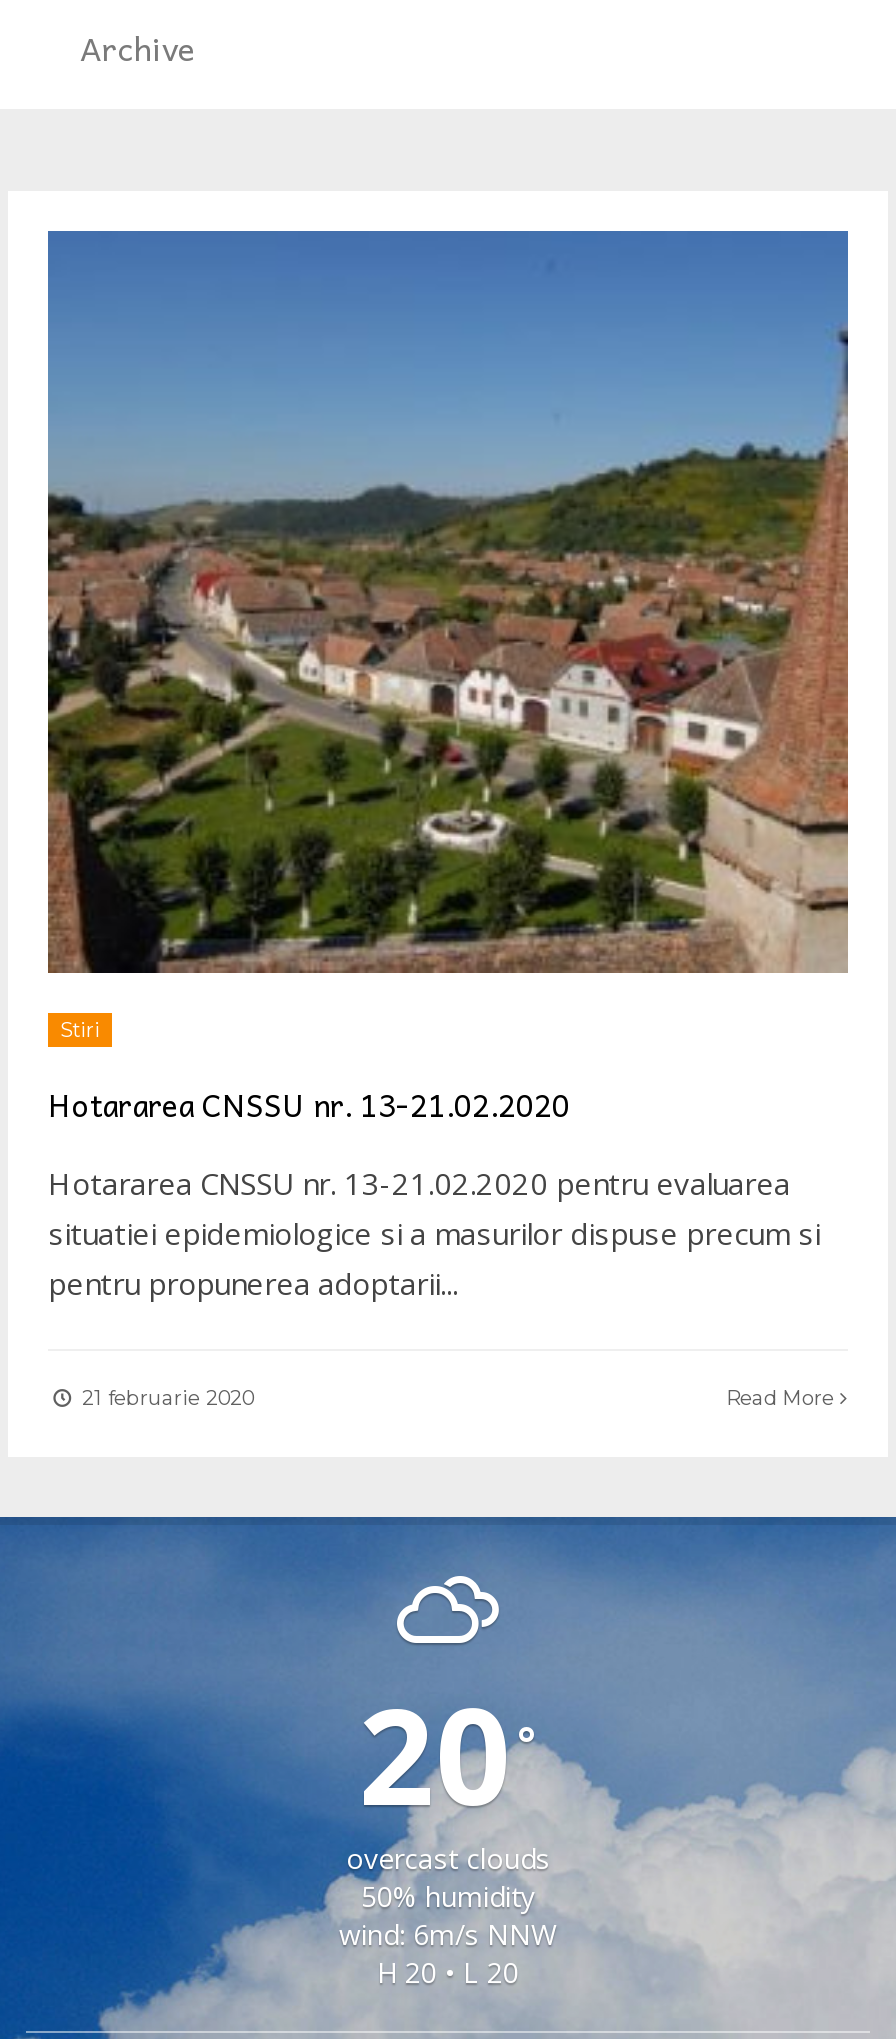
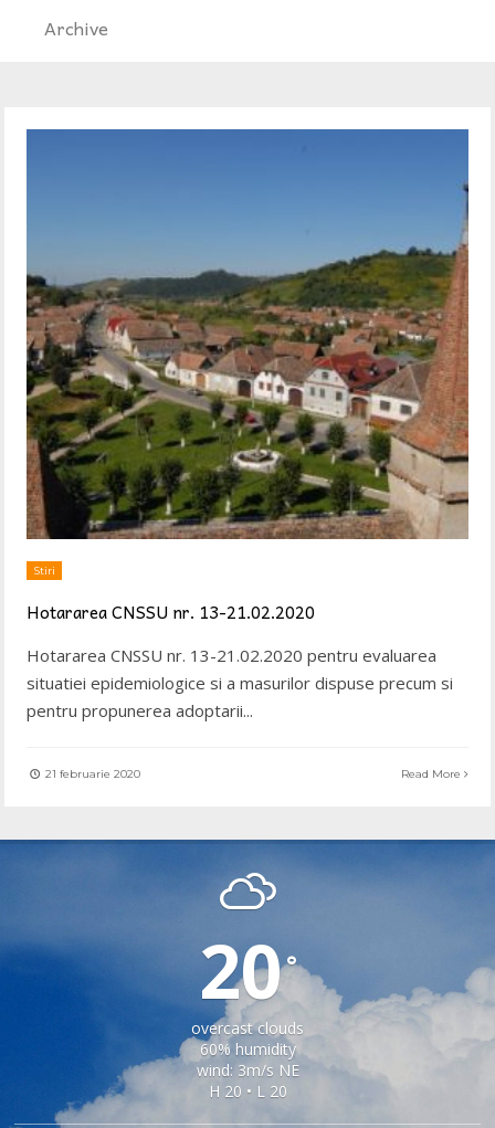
[361,1877,535,1915] 50% humidity -> [199,1039,296,1060] 60% humidity
[339,1915,557,1953] wind: 6m/s NNW -> [196,1060,299,1080] wind: 3m/s NE

